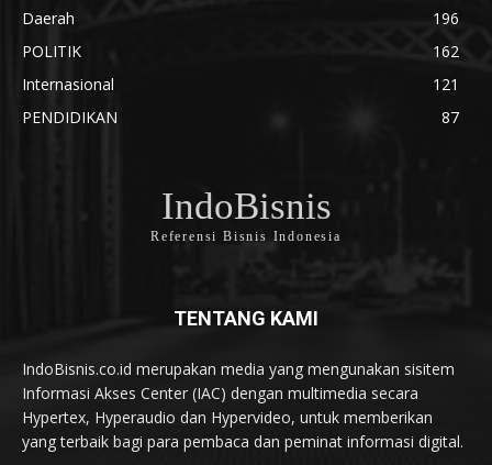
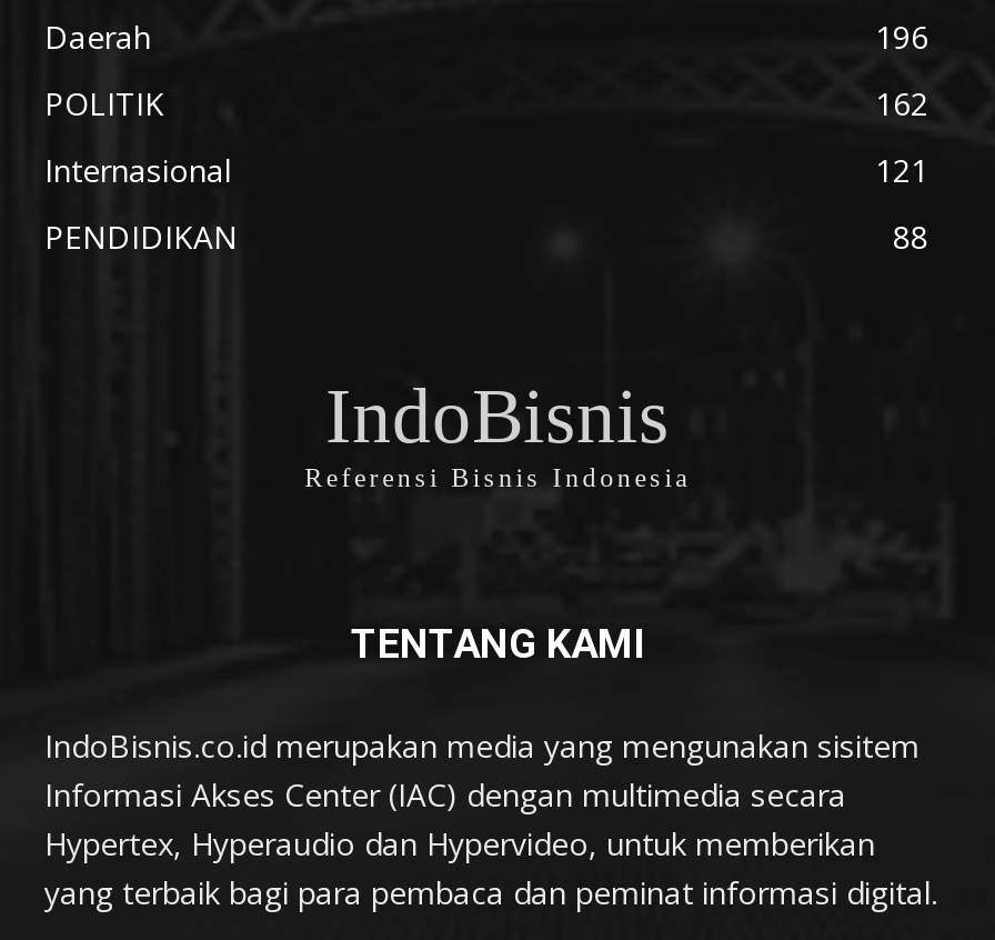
[441,106,459,127] 87 -> [893,215,928,257] 88

